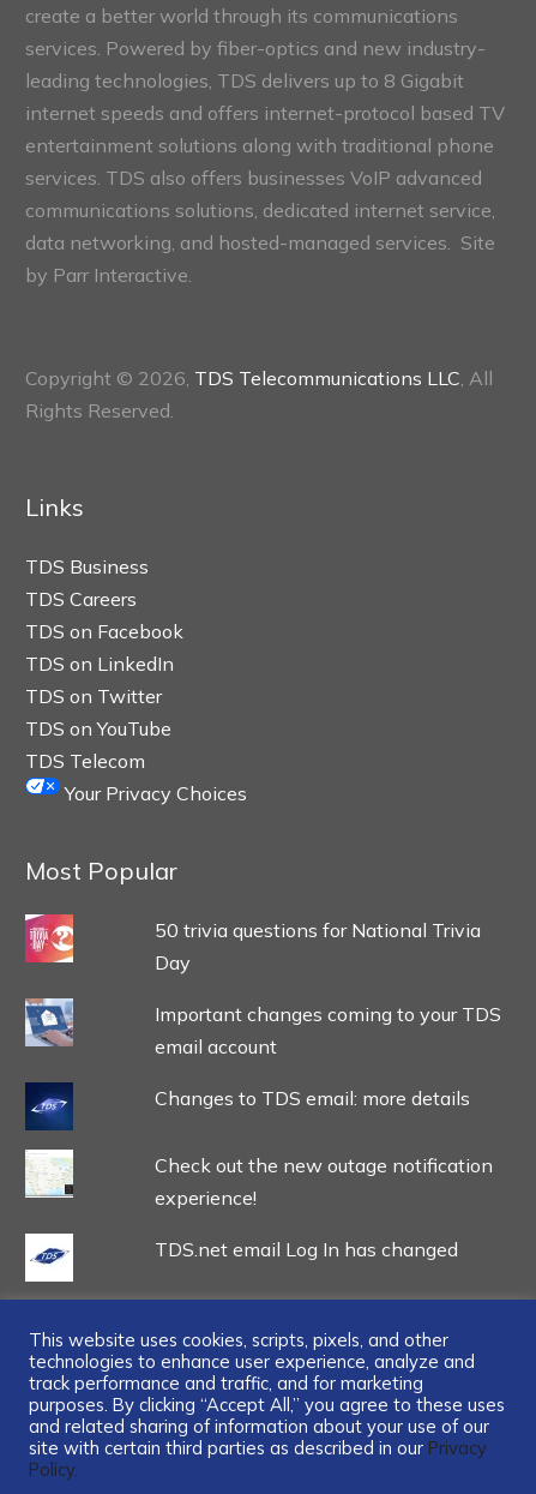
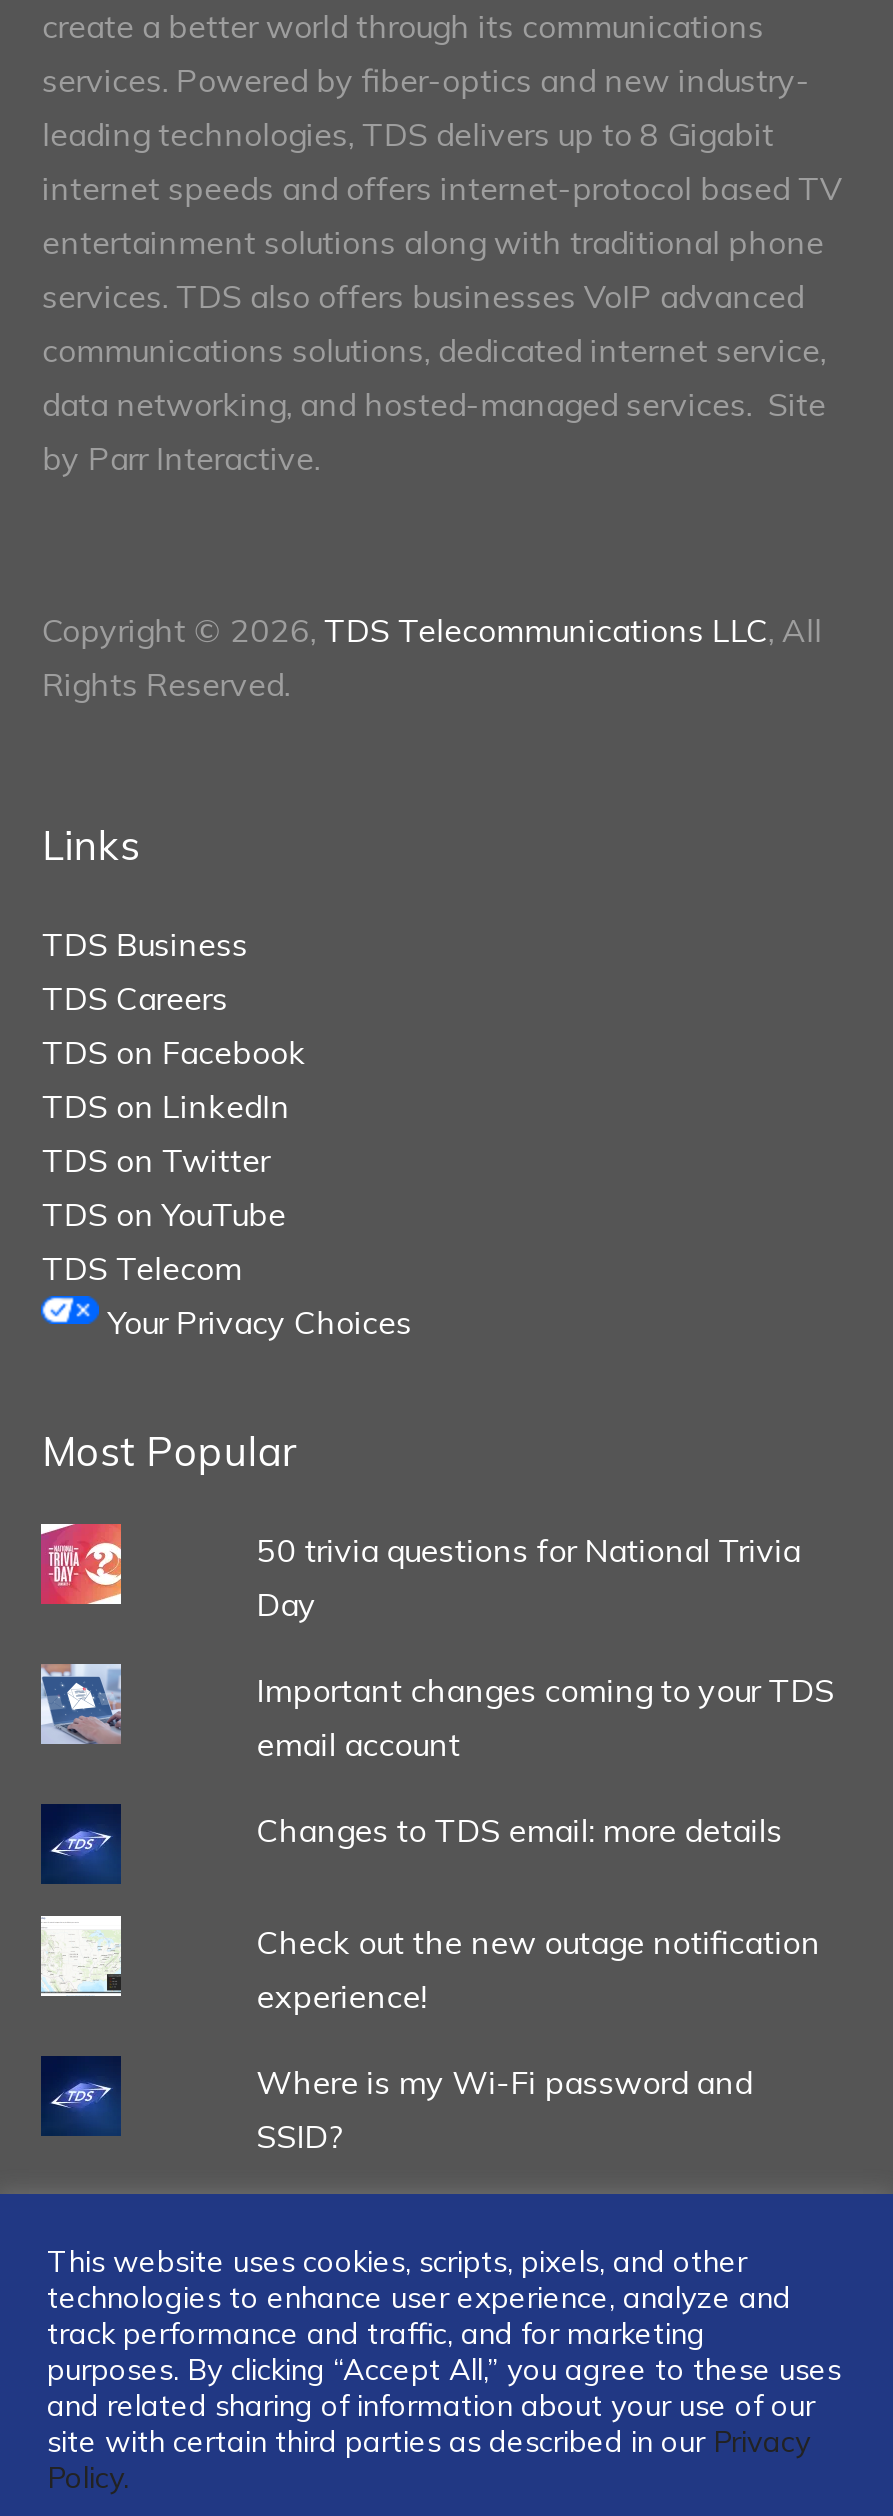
[24,1232,74,1283] [image] -> [39,2054,123,2138] [image]
[154,1238,458,1262] TDS.net email Log In has changed -> [256,2063,752,2157] Where is my Wi-Fi password and | SSID?

